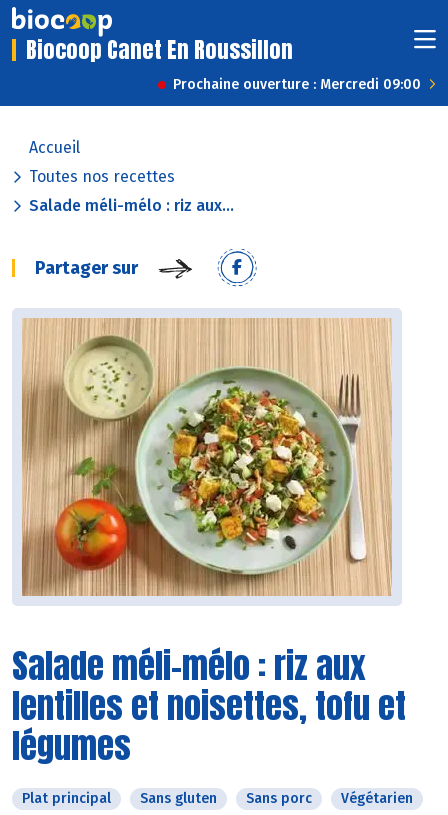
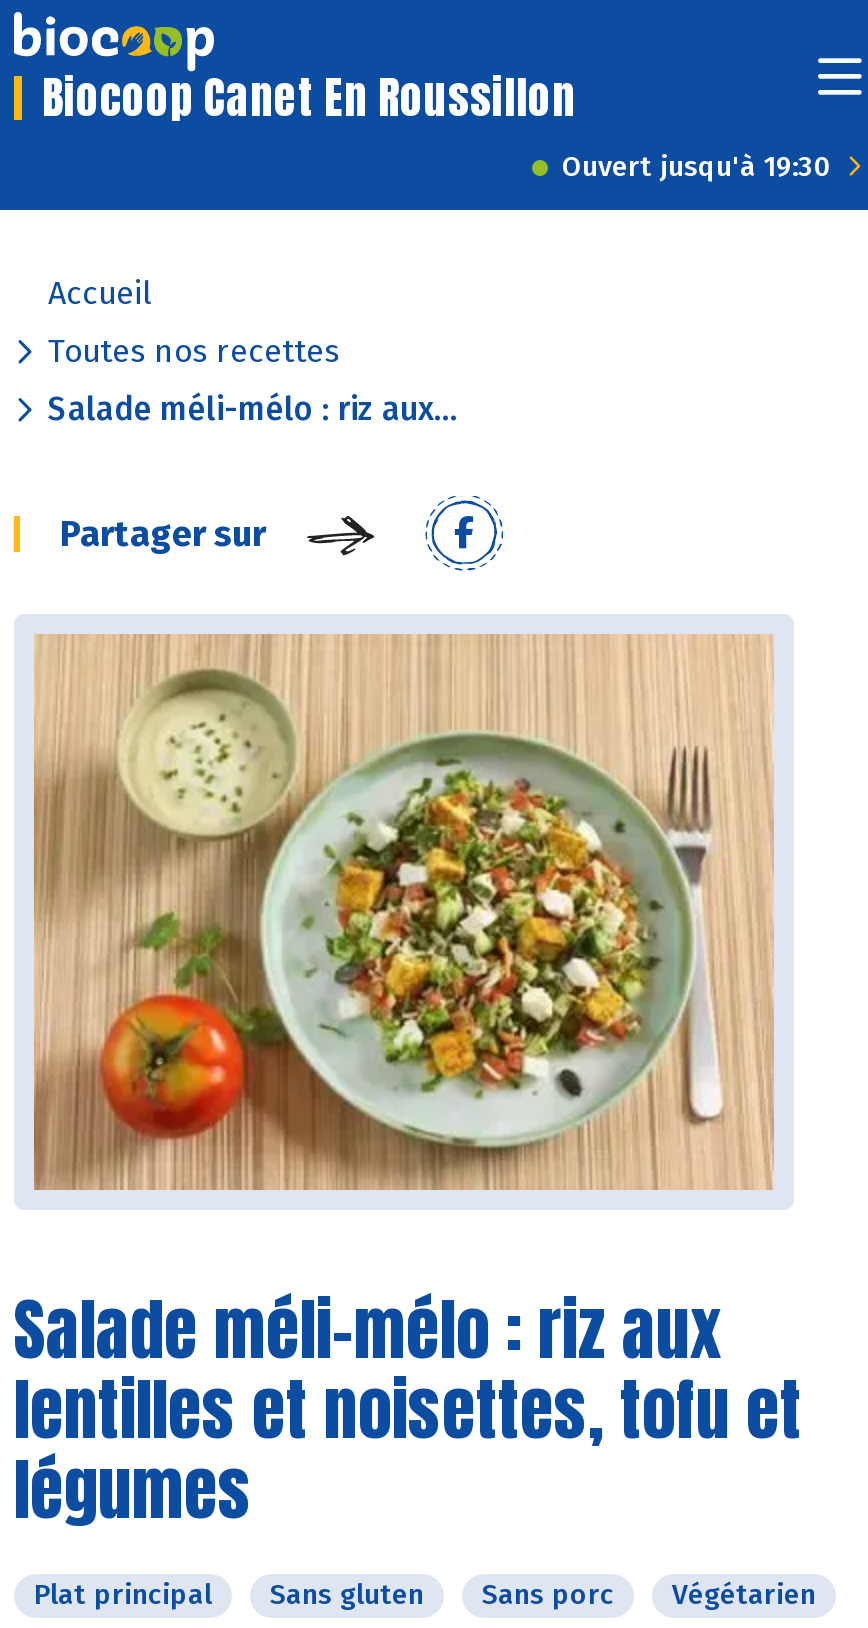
[173,76,421,93] Prochaine ouverture : Mercredi 09:00 -> [562,150,832,184] Ouvert jusqu'à 19:30

